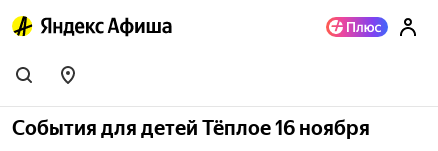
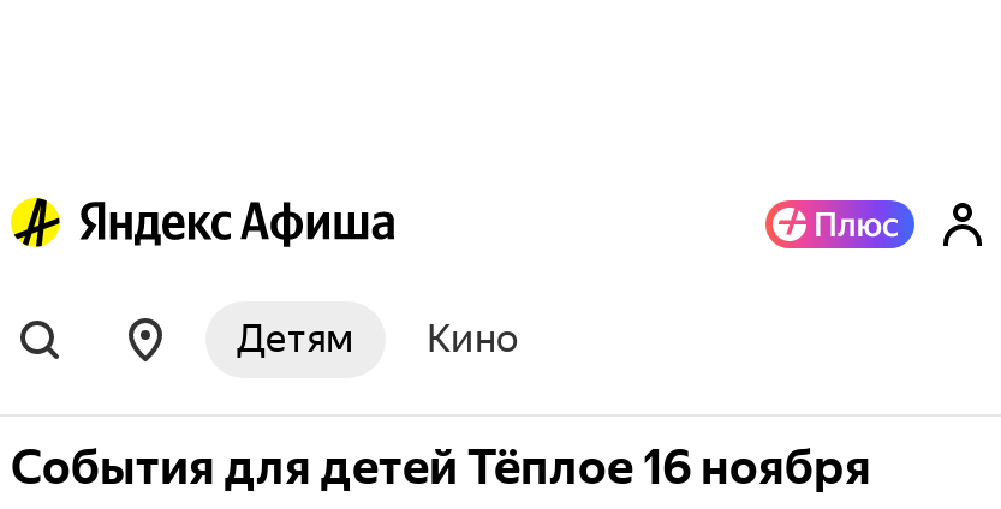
none -> [237,316,518,361] Детям | Кино

